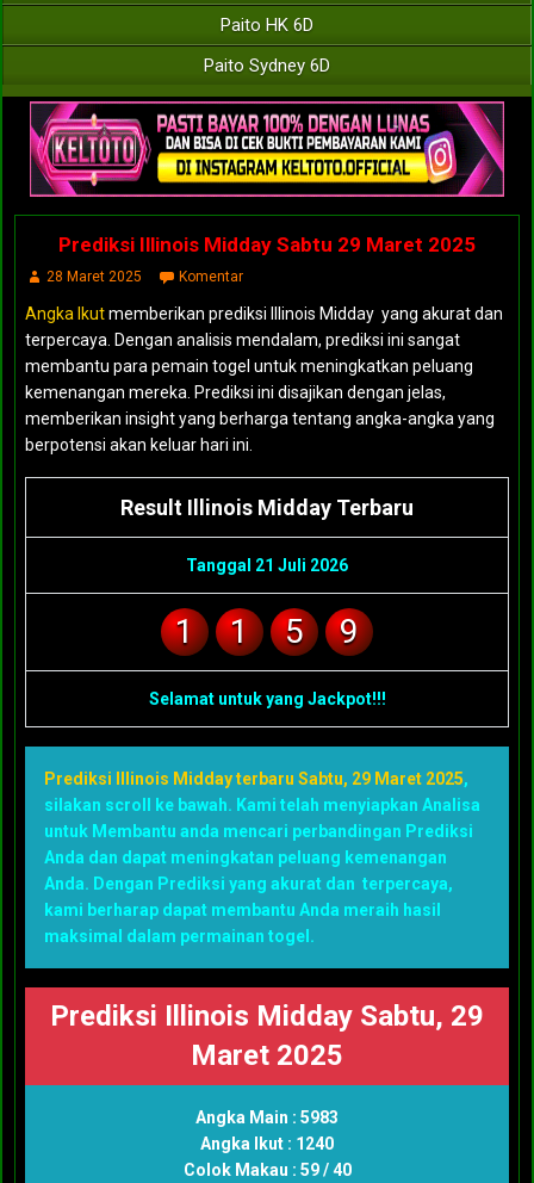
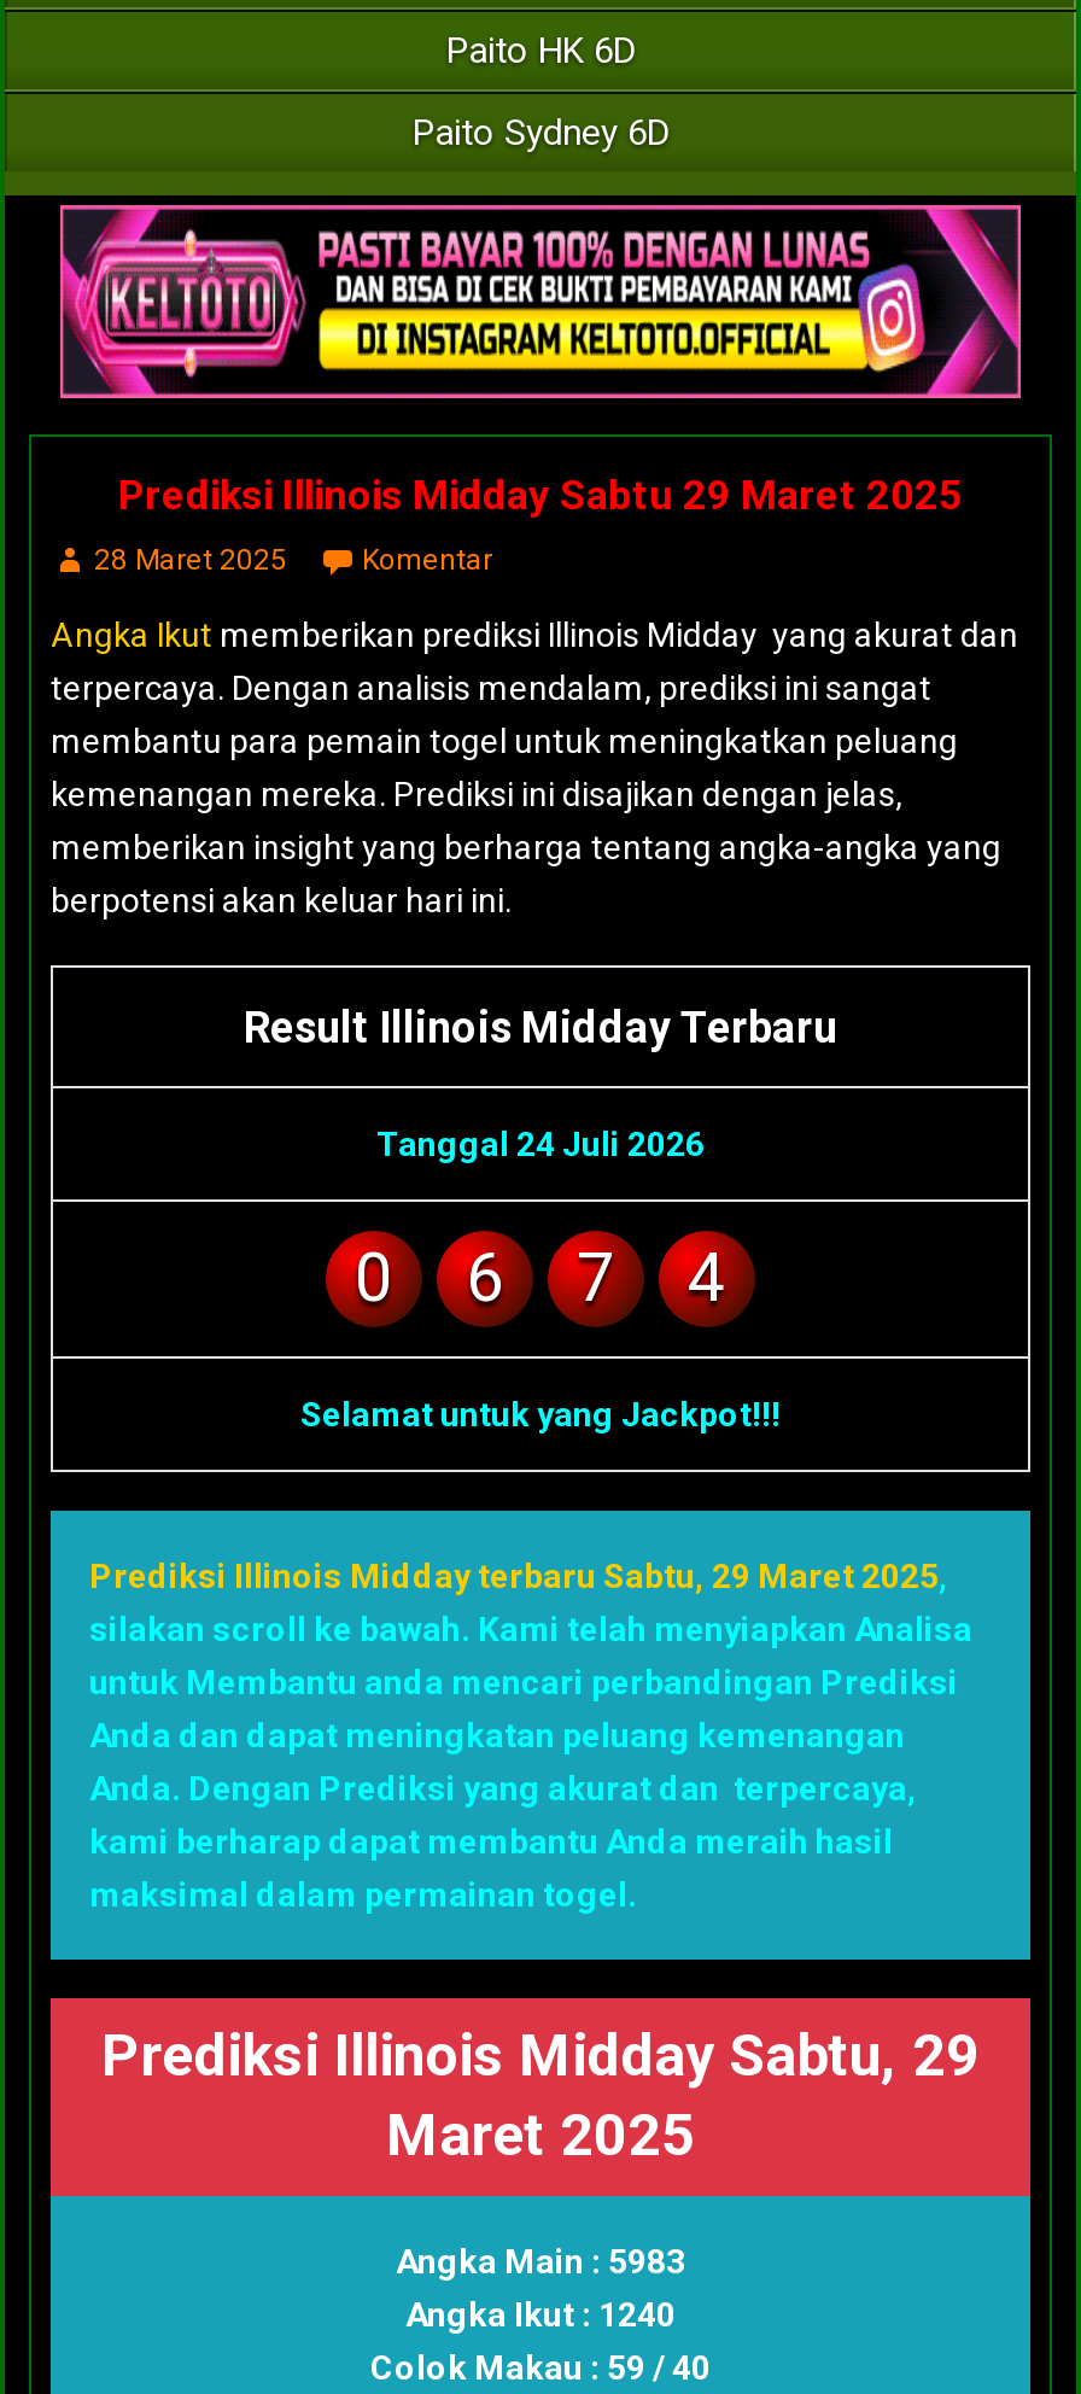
[186,555,348,574] Tanggal 21 Juli 2026 -> [376,1123,705,1162] Tanggal 24 Juli 2026
[175,611,194,651] 1 -> [355,1237,393,1316] 0
[230,611,249,651] 1 -> [466,1237,504,1316] 6
[285,611,304,651] 5 -> [577,1237,615,1316] 7
[340,611,359,651] 9 -> [688,1237,726,1316] 4

